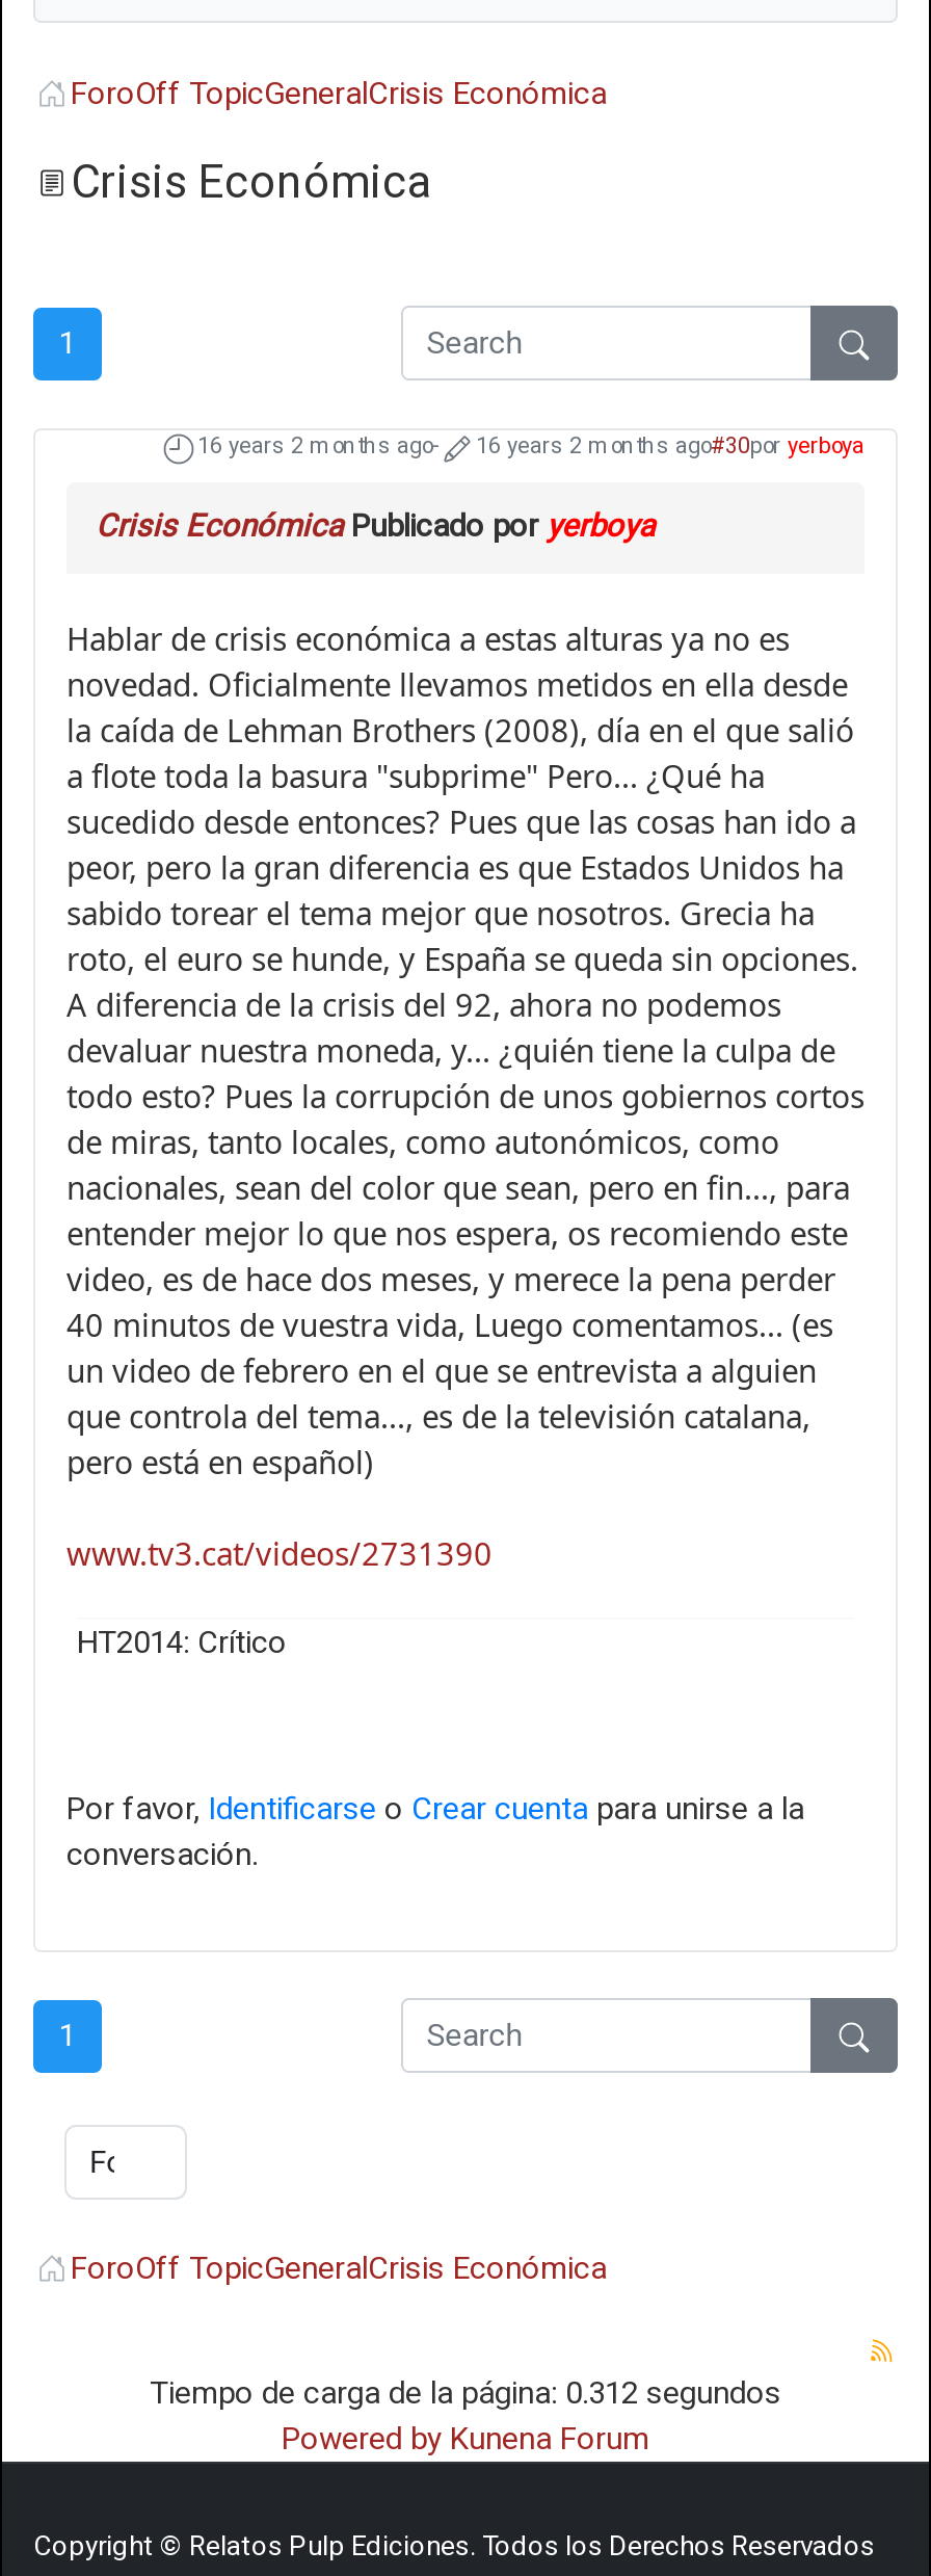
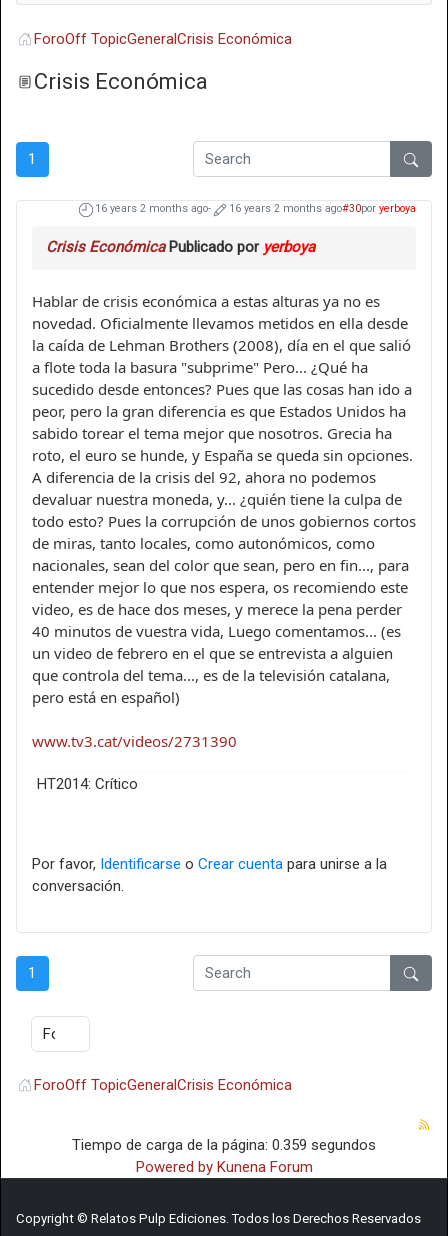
[150,2374,781,2412] Tiempo de carga de la página: 0.312 segundos -> [72,1136,376,1154] Tiempo de carga de la página: 0.359 segundos

